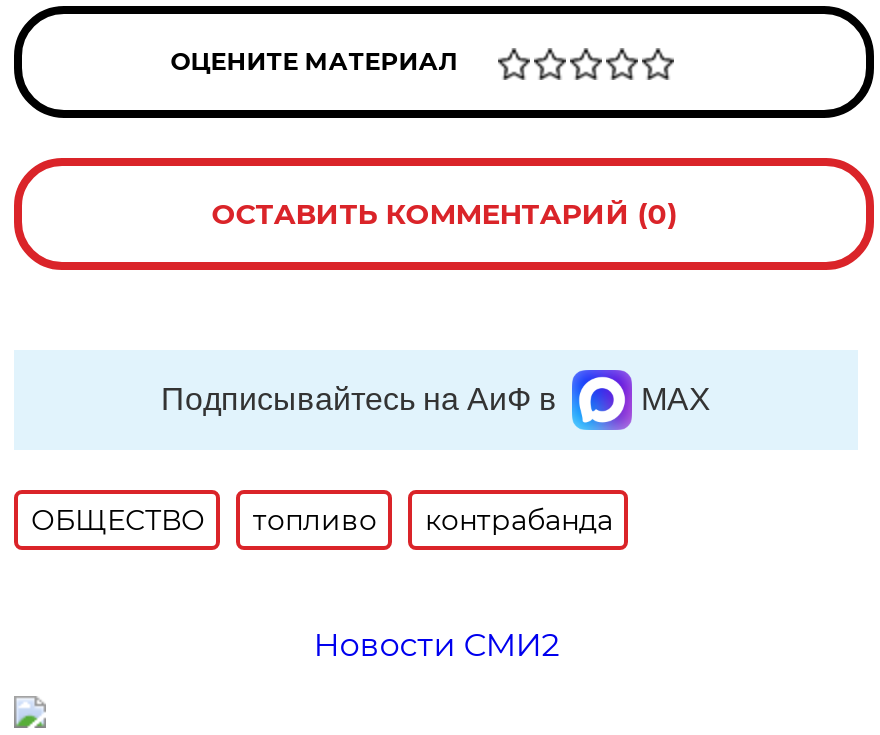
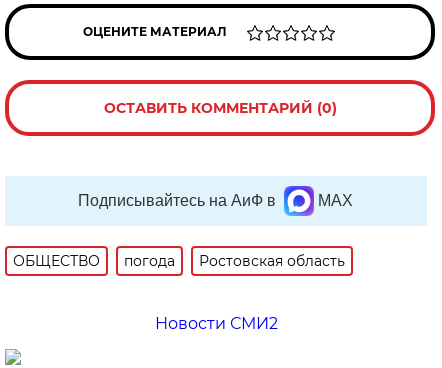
[253,502,613,538] топливо | контрабанда -> [124,252,345,270] погода | Ростовская область

